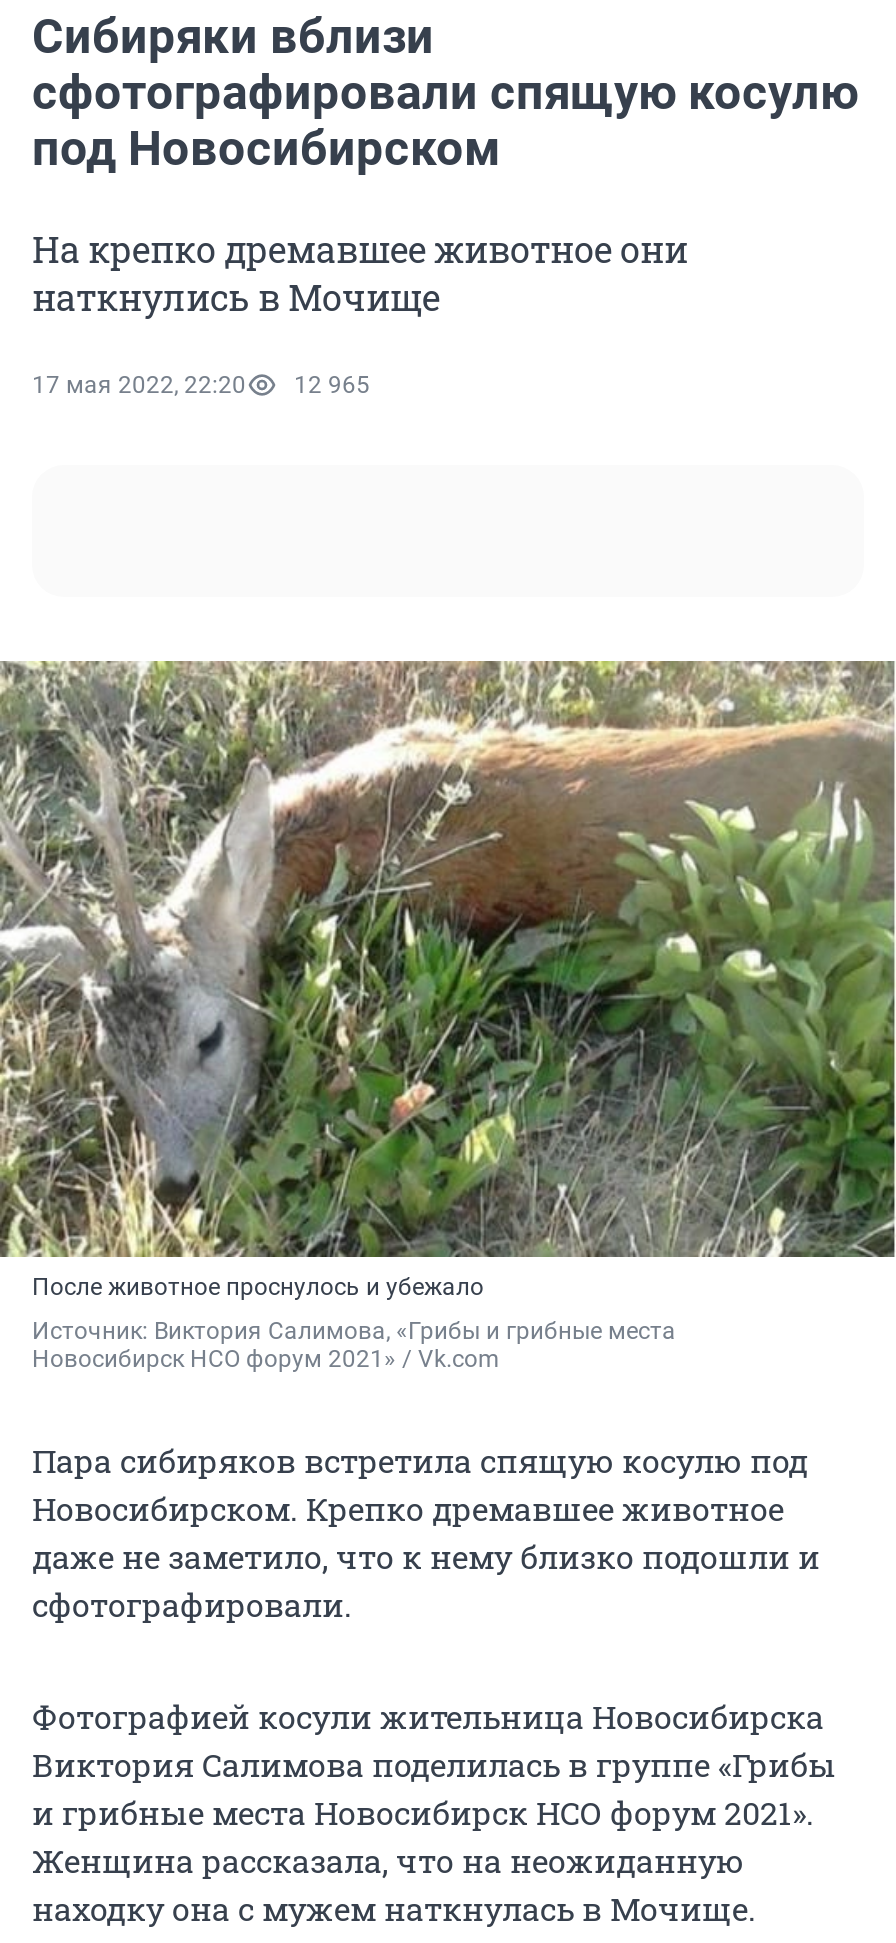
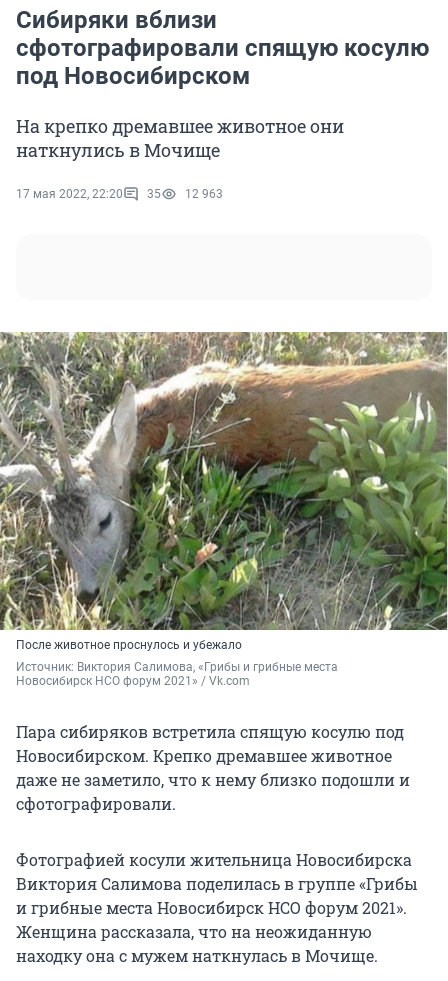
[294,371,370,399] 12 965 -> [147,187,223,201] 35 | 12 963

